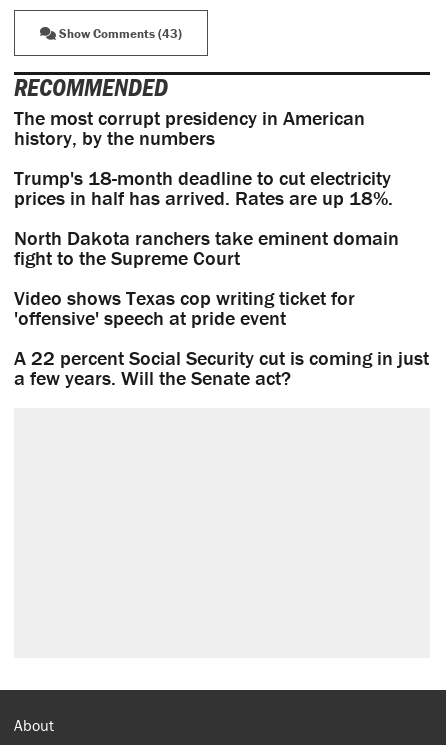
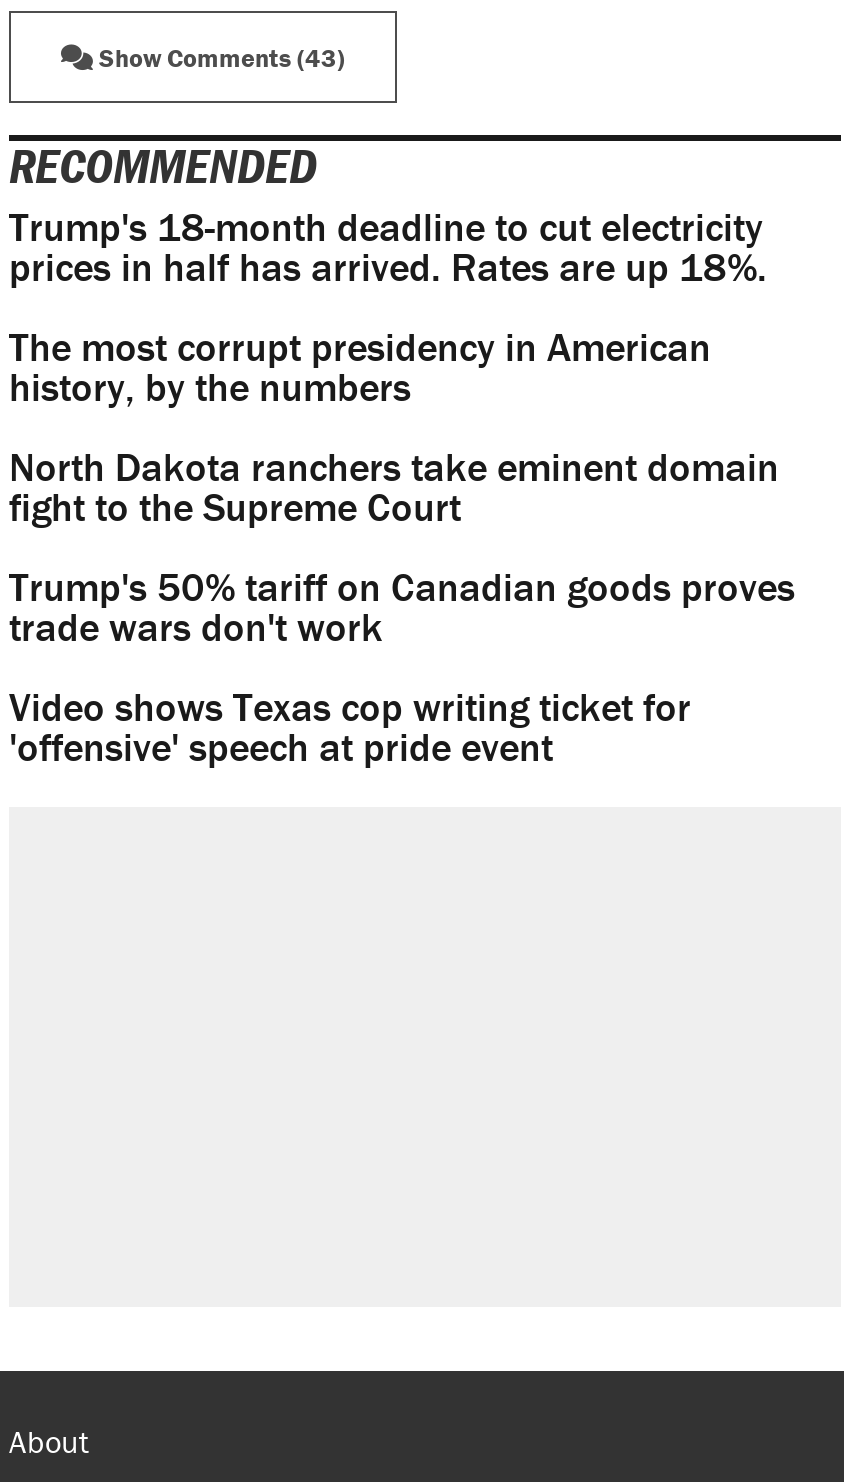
moved [14,105,365,150] -> [9,321,711,411]: The most corrupt presidency in American | history, by the numbers
moved [14,165,393,210] -> [9,201,767,291]: Trump's 18-month deadline to cut electricity | prices in half has arrived. Rates are up 18%.
none -> [9,561,795,651] Trump's 50% tariff on Canadian goods proves | trade wars don't work
moved [14,285,355,330] -> [9,681,691,771]: Video shows Texas cop writing ticket for | 'offensive' speech at pride event
[14,345,429,390] A 22 percent Social Security cut is coming in just | a few years. Will the Senate act? -> none

